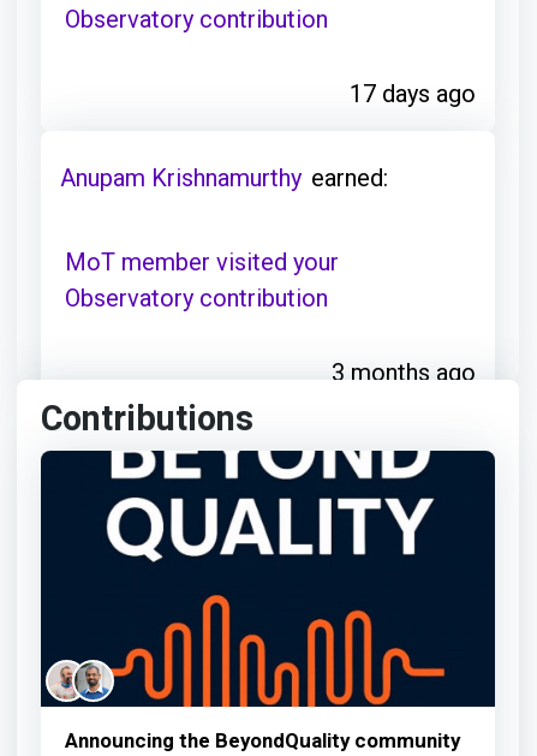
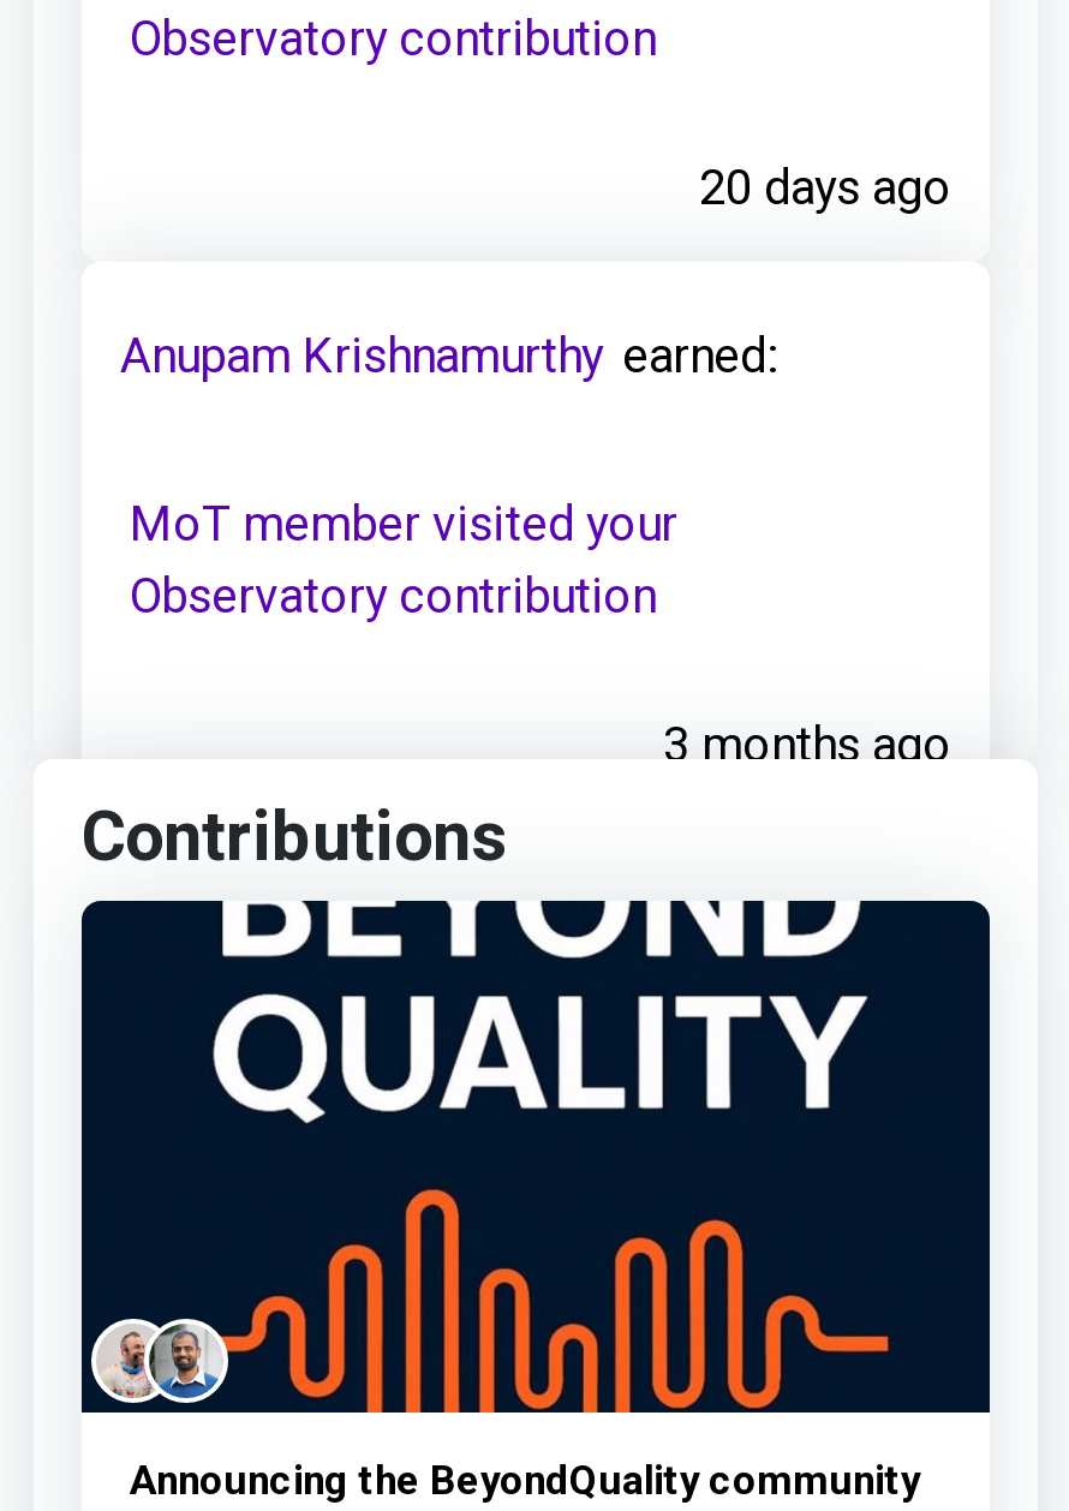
[350,80,476,109] 17 days ago -> [699,159,951,217] 20 days ago

